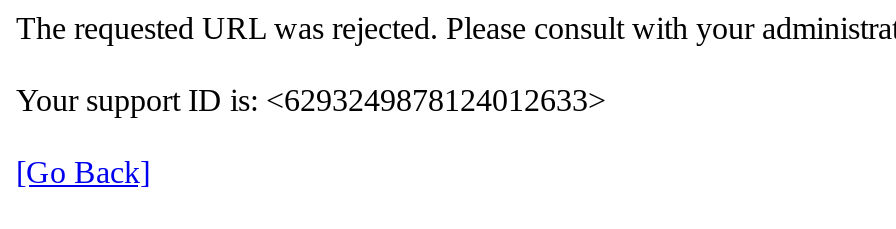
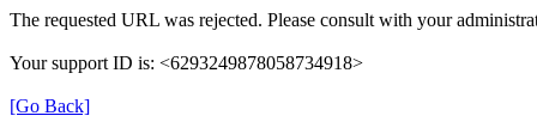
[16,83,606,117] Your support ID is: <6293249878124012633> -> [10,53,363,73] Your support ID is: <6293249878058734918>

